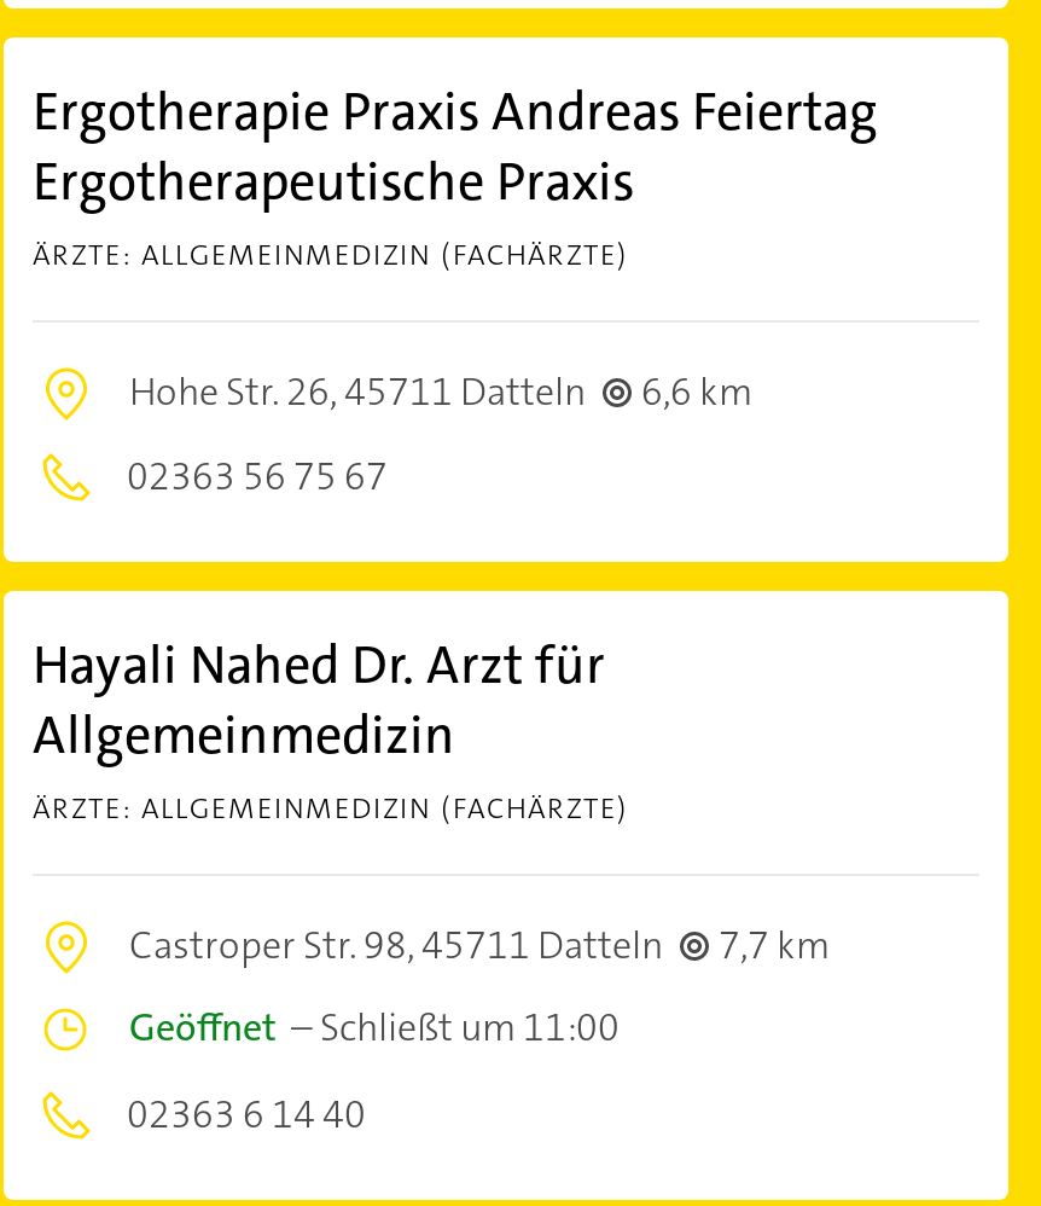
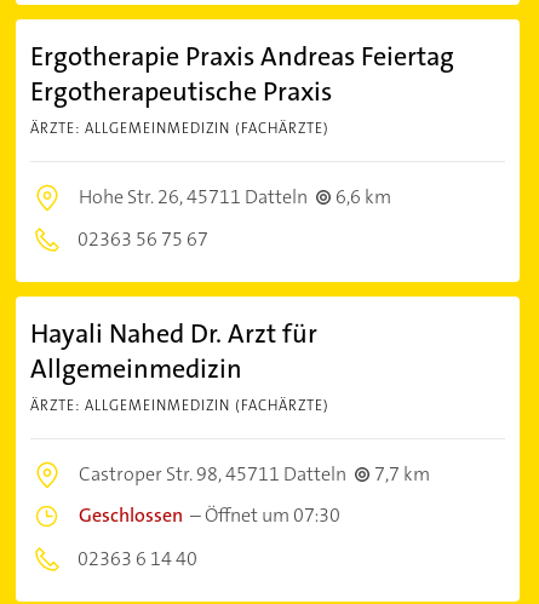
[129,1002,620,1053] Geöffnet – Schließt um 11:00 -> [79,502,340,527] Geschlossen – Öffnet um 07:30

